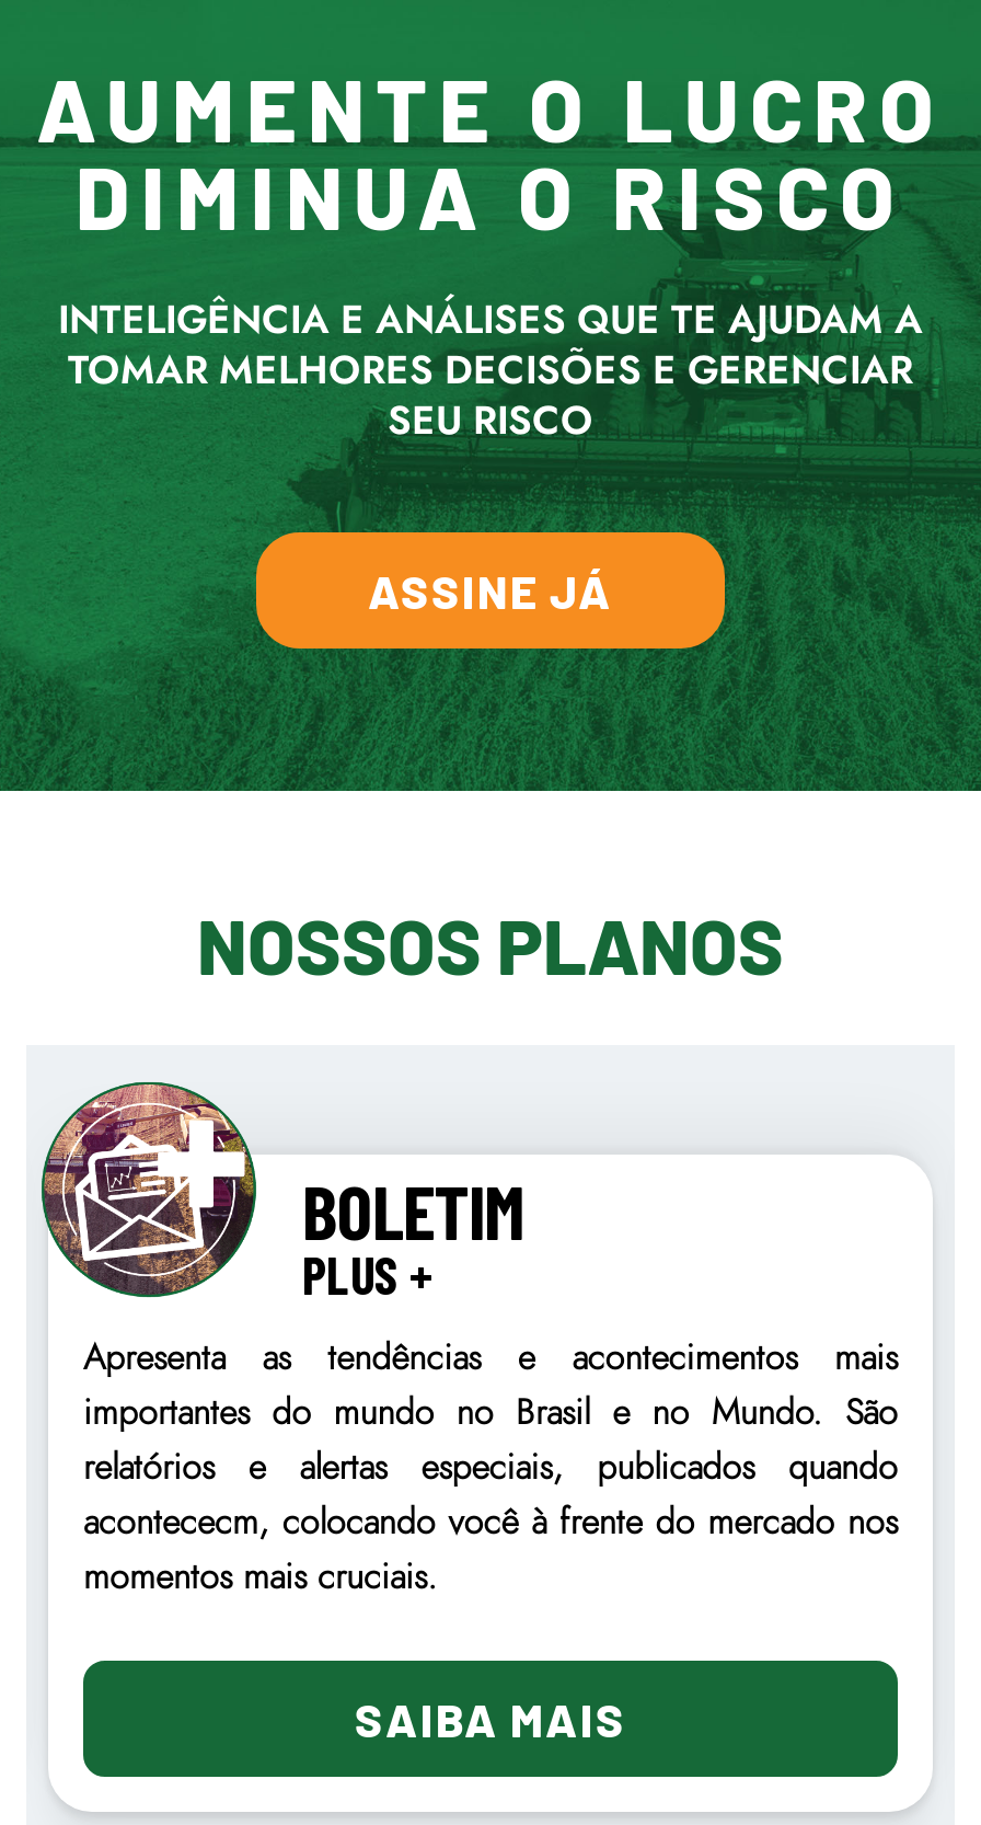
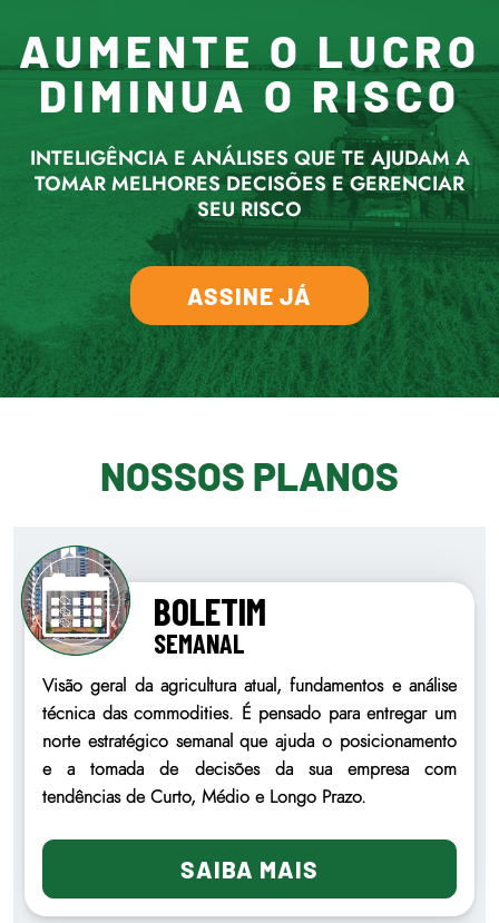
[44,1082,898,1603] [image] | PLUS + | Apresenta as tendências e acontecimentos mais | importantes do mundo no Brasil e no Mundo. São | relatórios e alertas especiais, publicados quando | acontececm, colocando você à frente do mercado nos | momentos mais cruciais. -> [23,546,457,810] [image] | SEMANAL | Visão geral da agricultura atual, fundamentos e análise | técnica das commodities. É pensado para entregar um | norte estratégico semanal que ajuda o posicionamento | e a tomada de decisões da sua empresa com | tendências de Curto, Médio e Longo Prazo.

